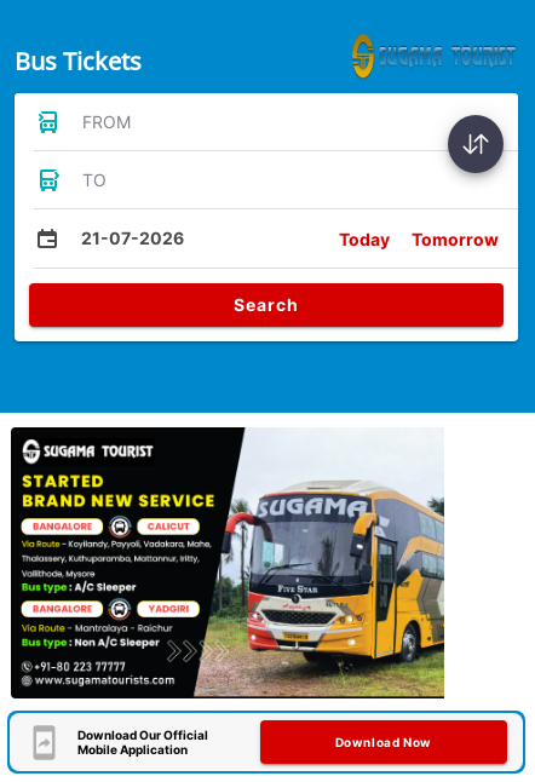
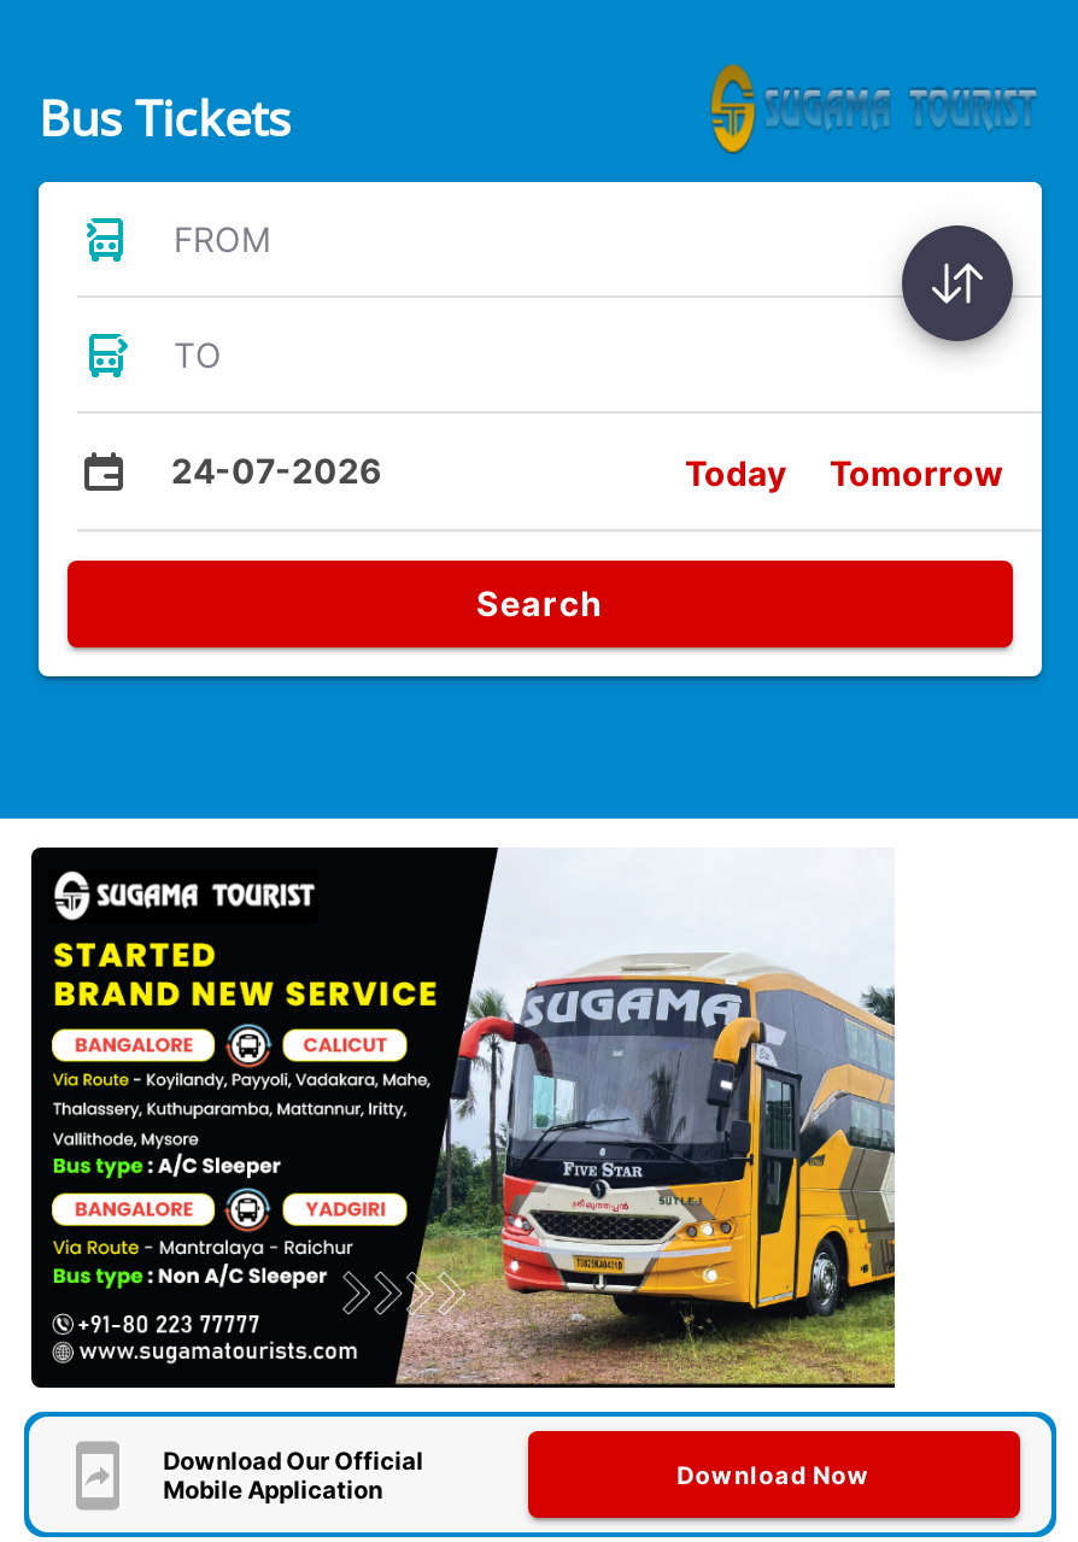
[81,228,184,248] 21-07-2026 -> [171,450,381,491] 24-07-2026

